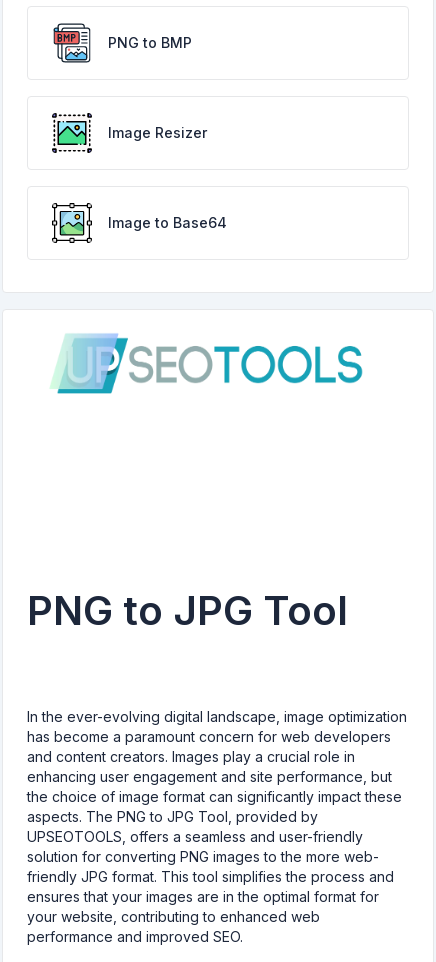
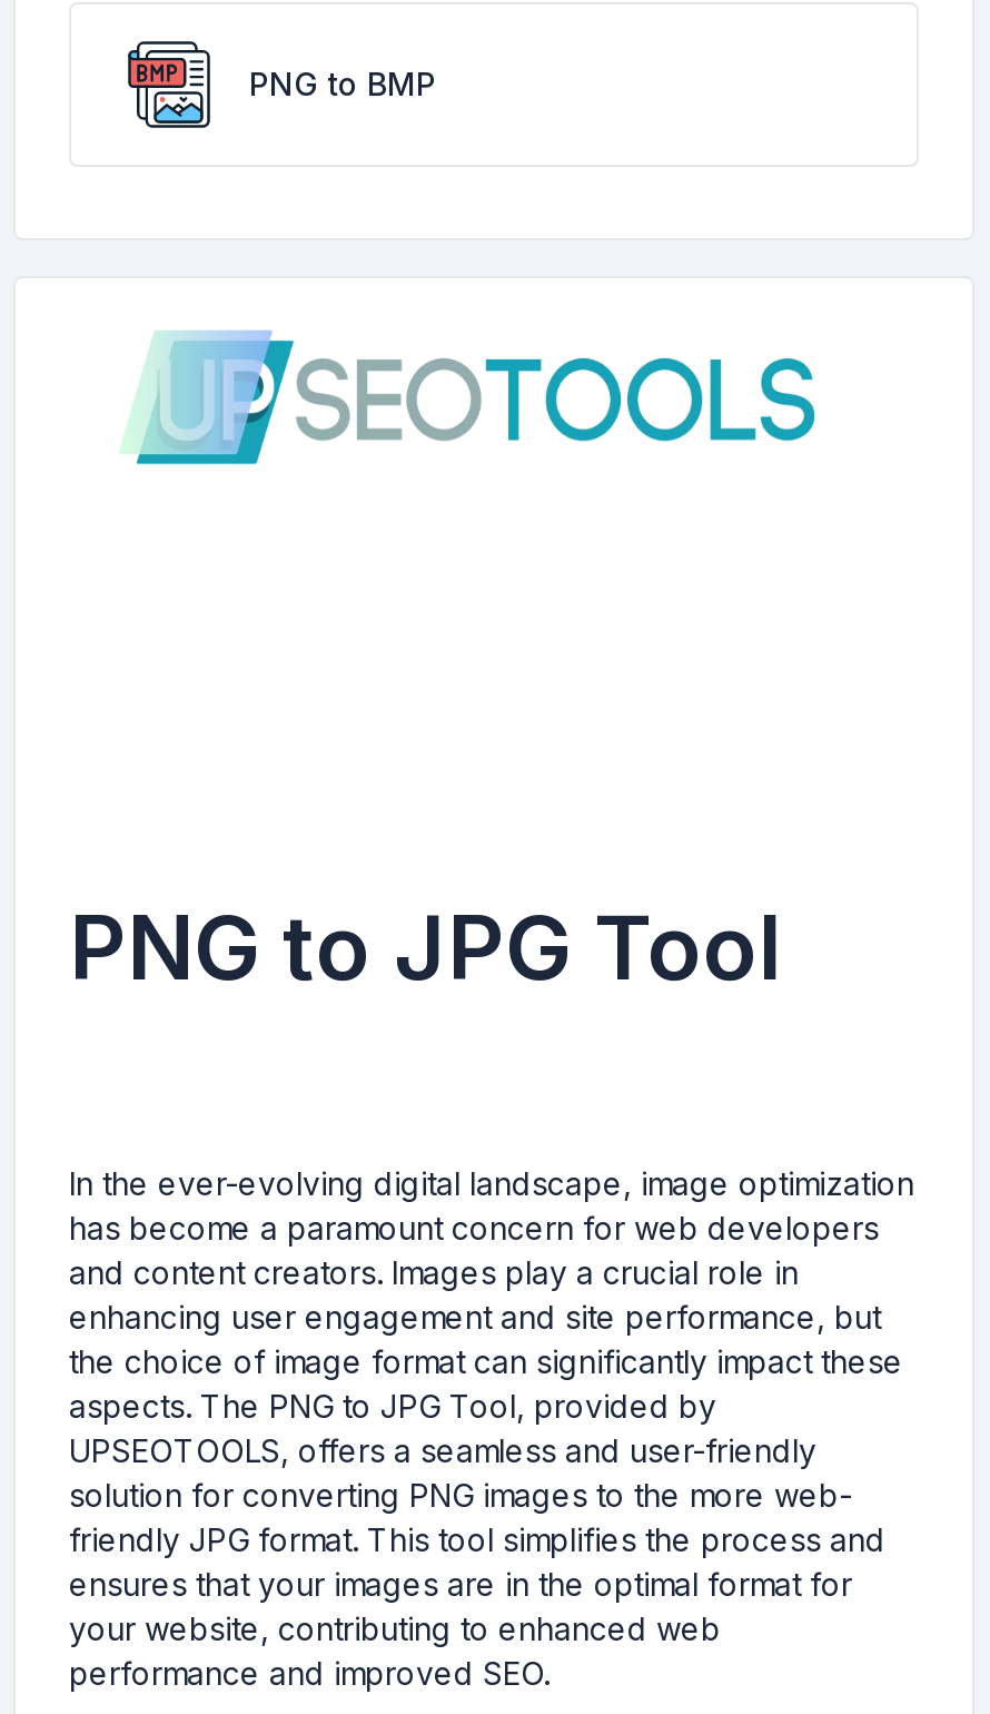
[51,112,207,154] [image] | Image Resizer -> none
[51,202,227,244] [image] | Image to Base64 -> none

